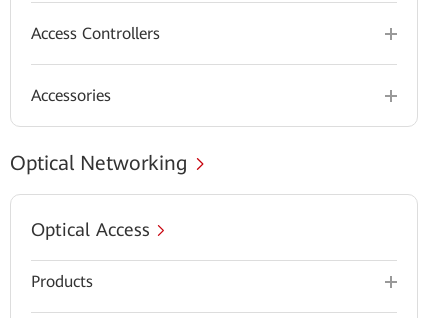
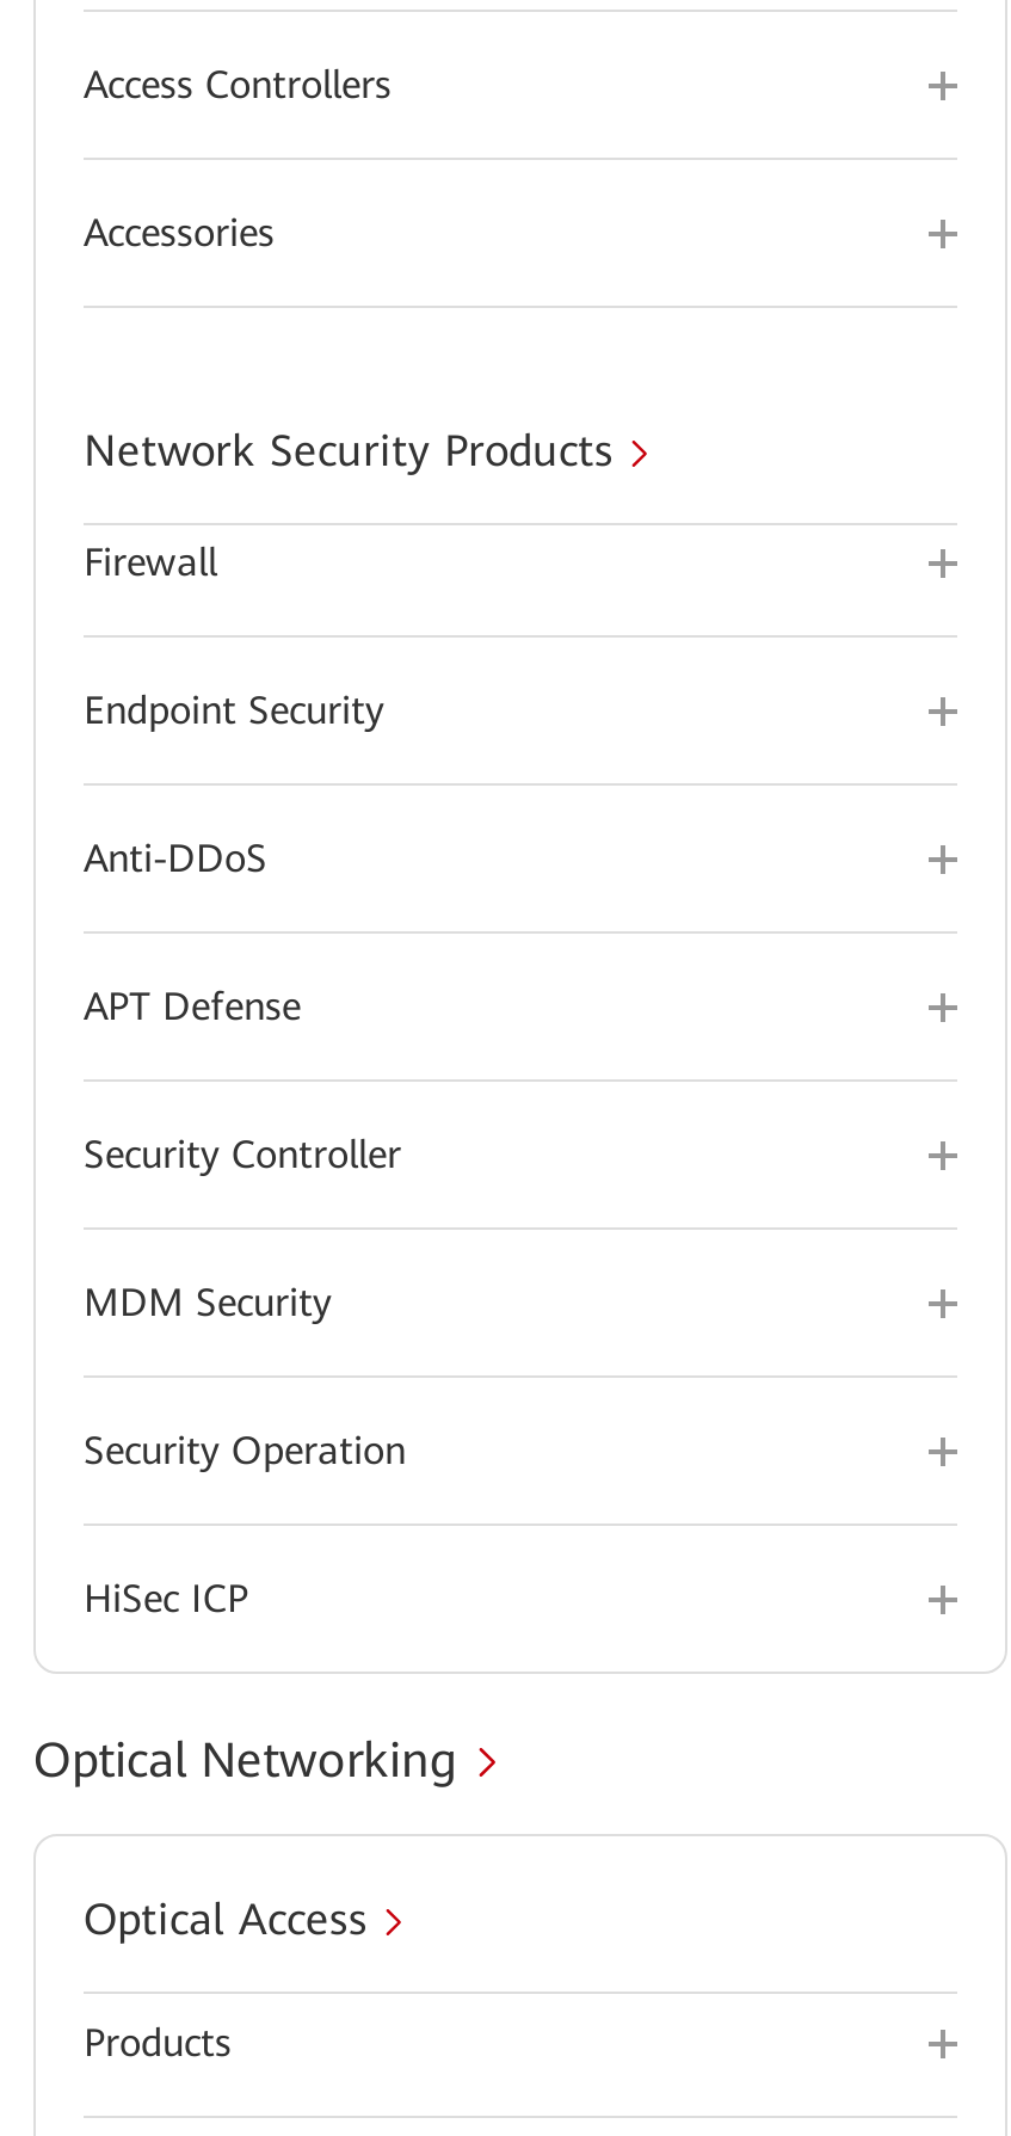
none -> [84,425,614,1621] Network Security Products | Firewall | Endpoint Security | Anti-DDoS | APT Defense | Security Controller | MDM Security | Security Operation | HiSec ICP

